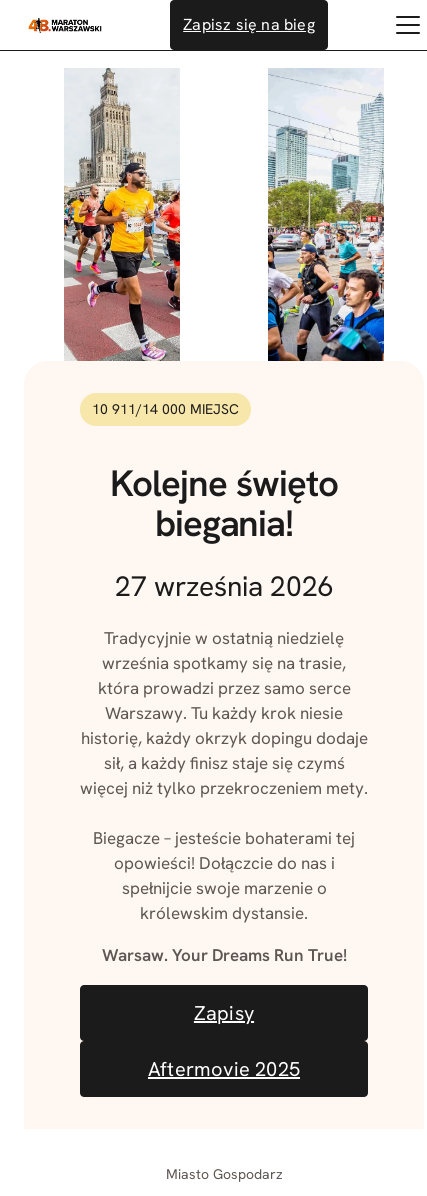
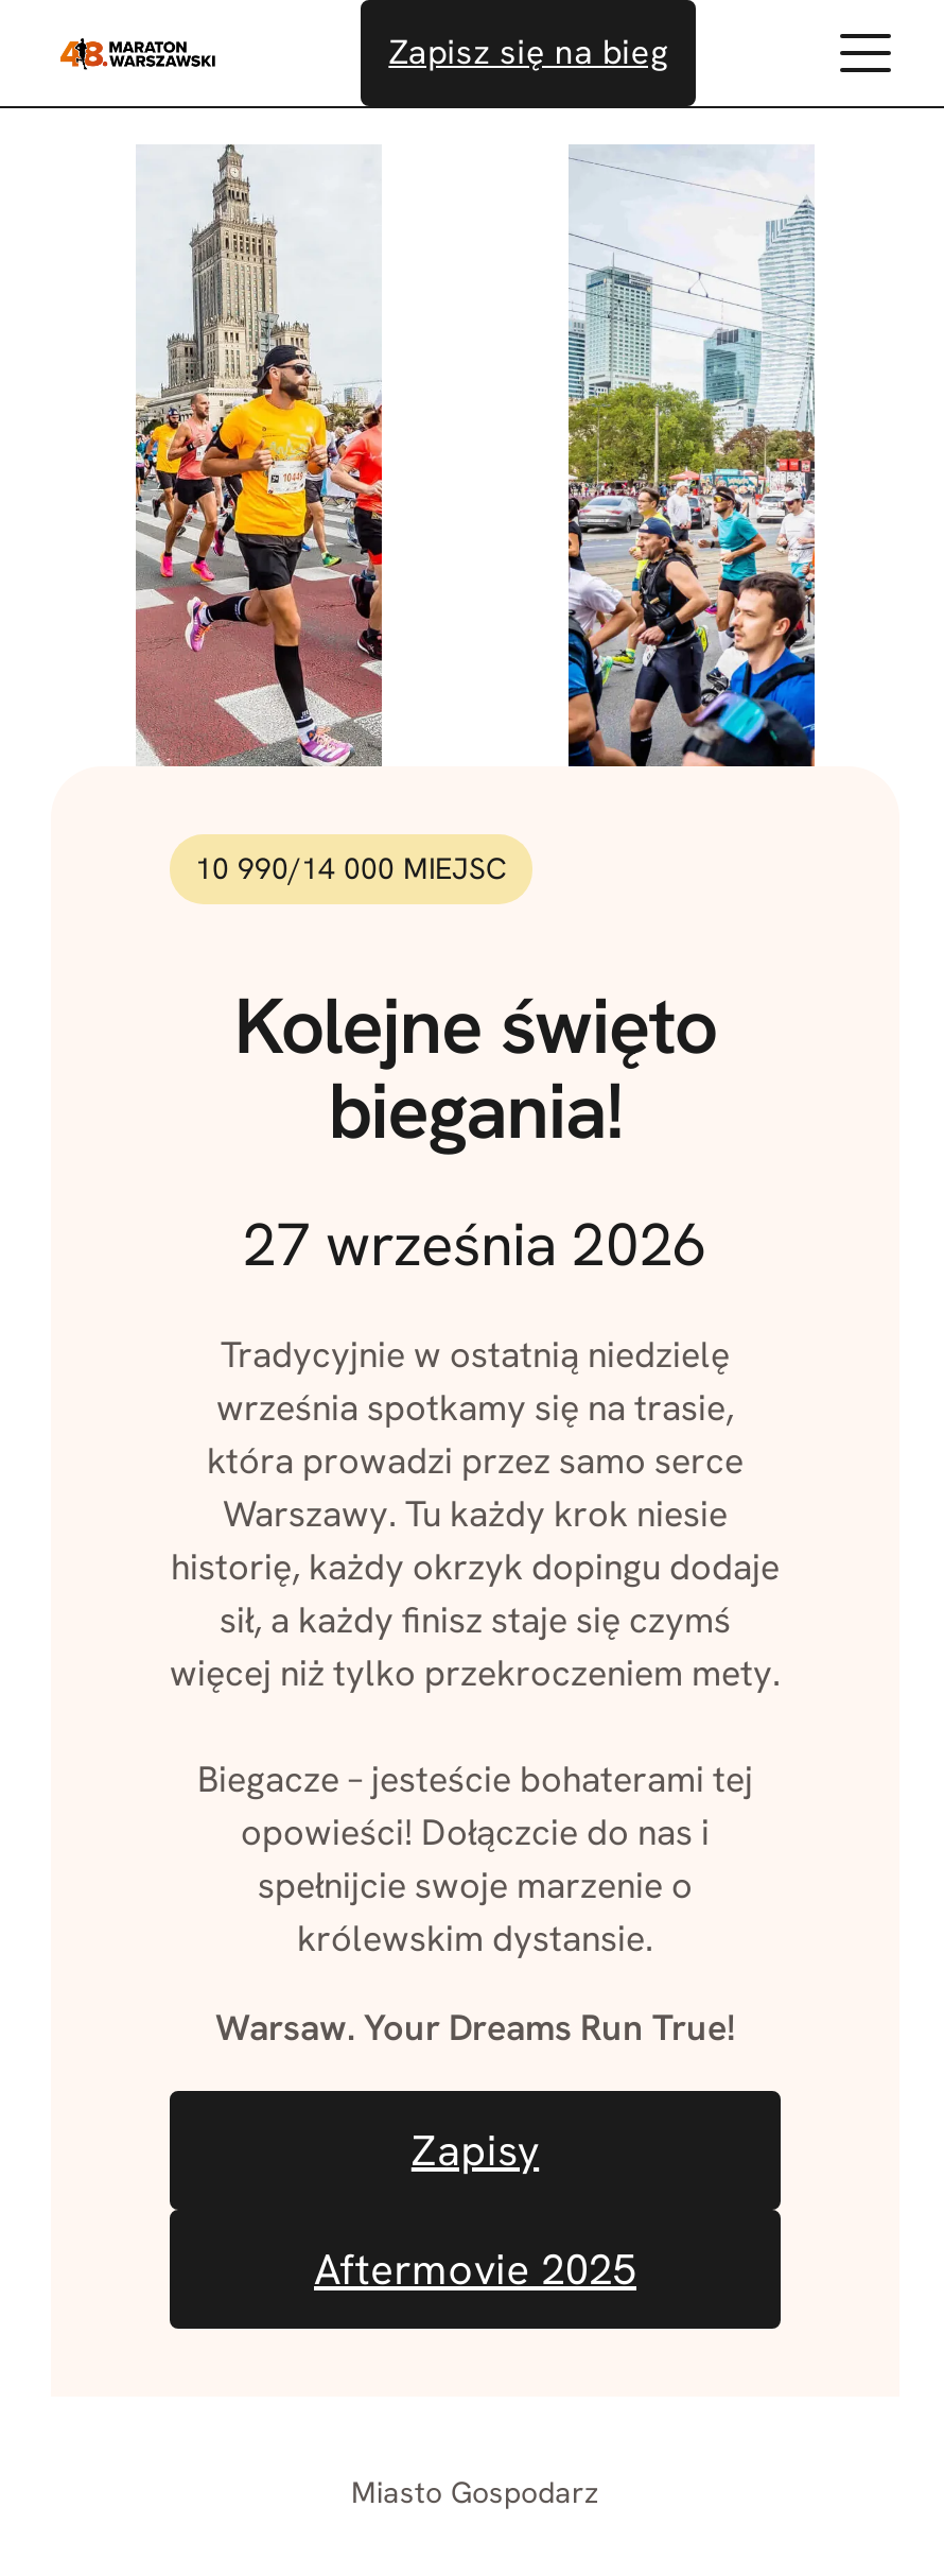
[92,400,239,418] 10 911/14 000 MIEJSC -> [195,849,507,887] 10 990/14 000 MIEJSC

